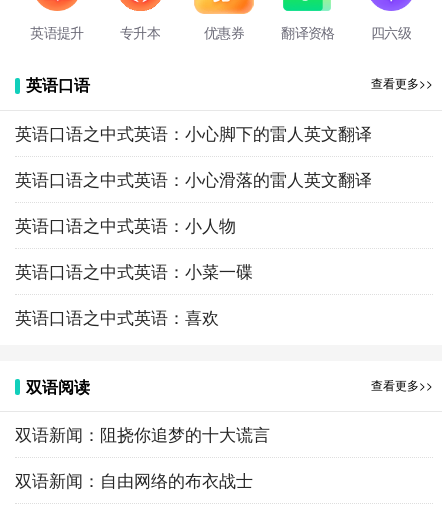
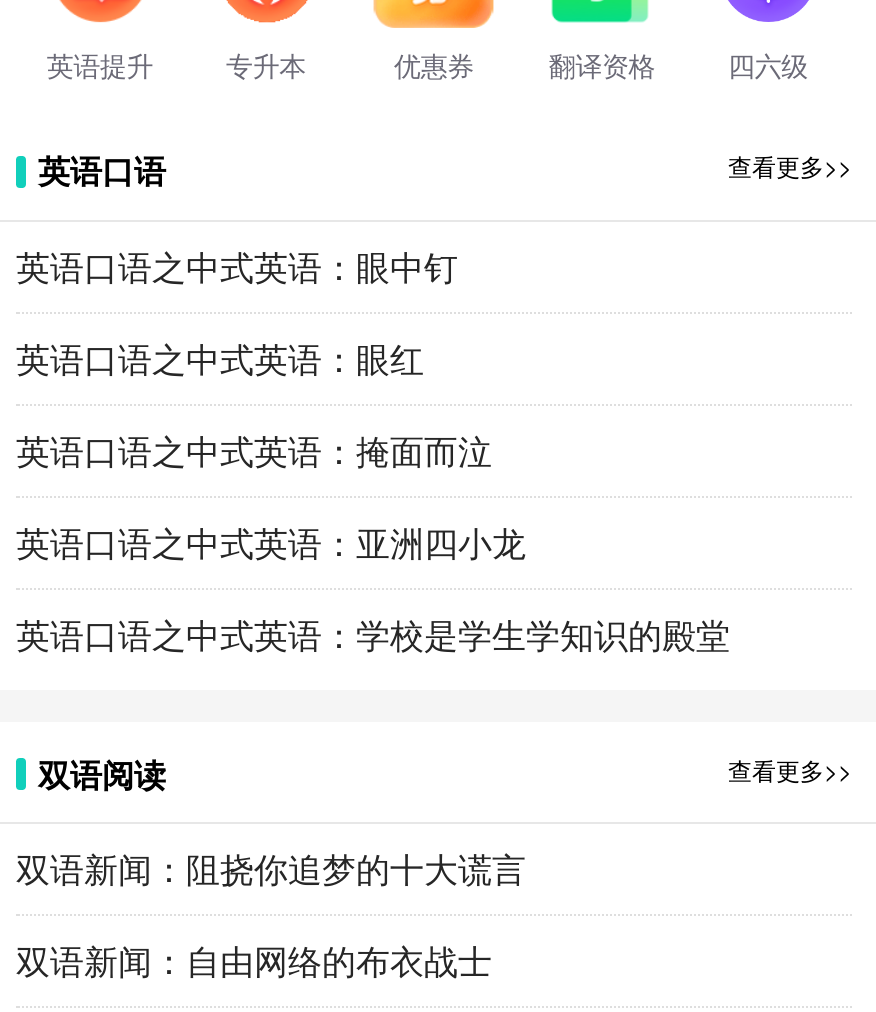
[15,121,372,145] 英语口语之中式英语：小心脚下的雷人英文翻译 -> [16,241,458,289] 英语口语之中式英语：眼中钉
[15,167,372,191] 英语口语之中式英语：小心滑落的雷人英文翻译 -> [16,333,424,381] 英语口语之中式英语：眼红
[15,213,236,237] 英语口语之中式英语：小人物 -> [16,425,492,473] 英语口语之中式英语：掩面而泣
[15,259,253,283] 英语口语之中式英语：小菜一碟 -> [16,517,526,565] 英语口语之中式英语：亚洲四小龙
[15,305,219,329] 英语口语之中式英语：喜欢 -> [16,609,730,657] 英语口语之中式英语：学校是学生学知识的殿堂

